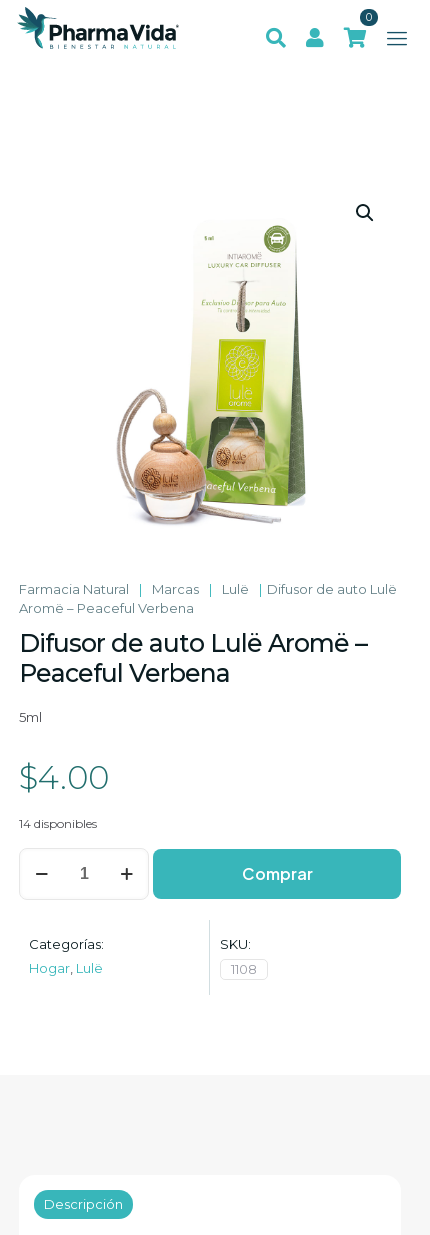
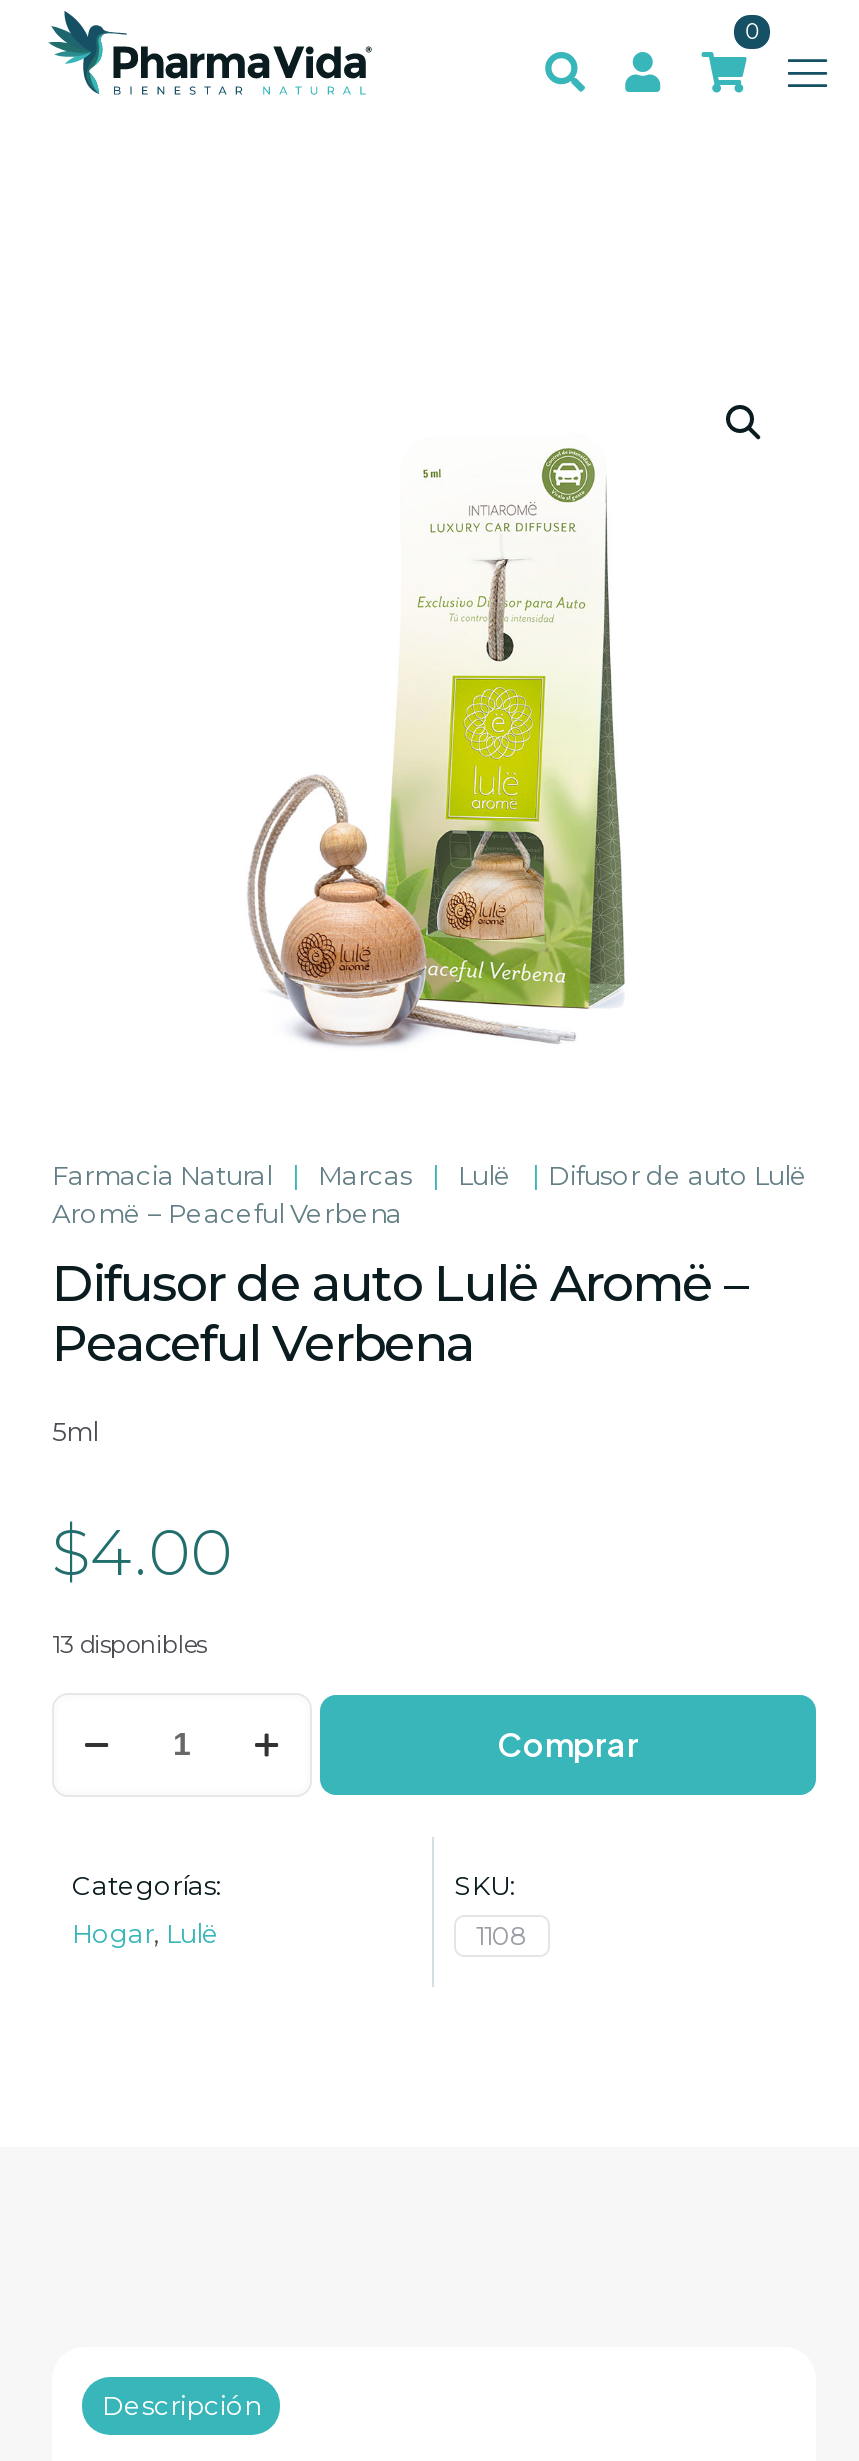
[19,816,97,831] 14 disponibles -> [52,1629,206,1659] 13 disponibles

